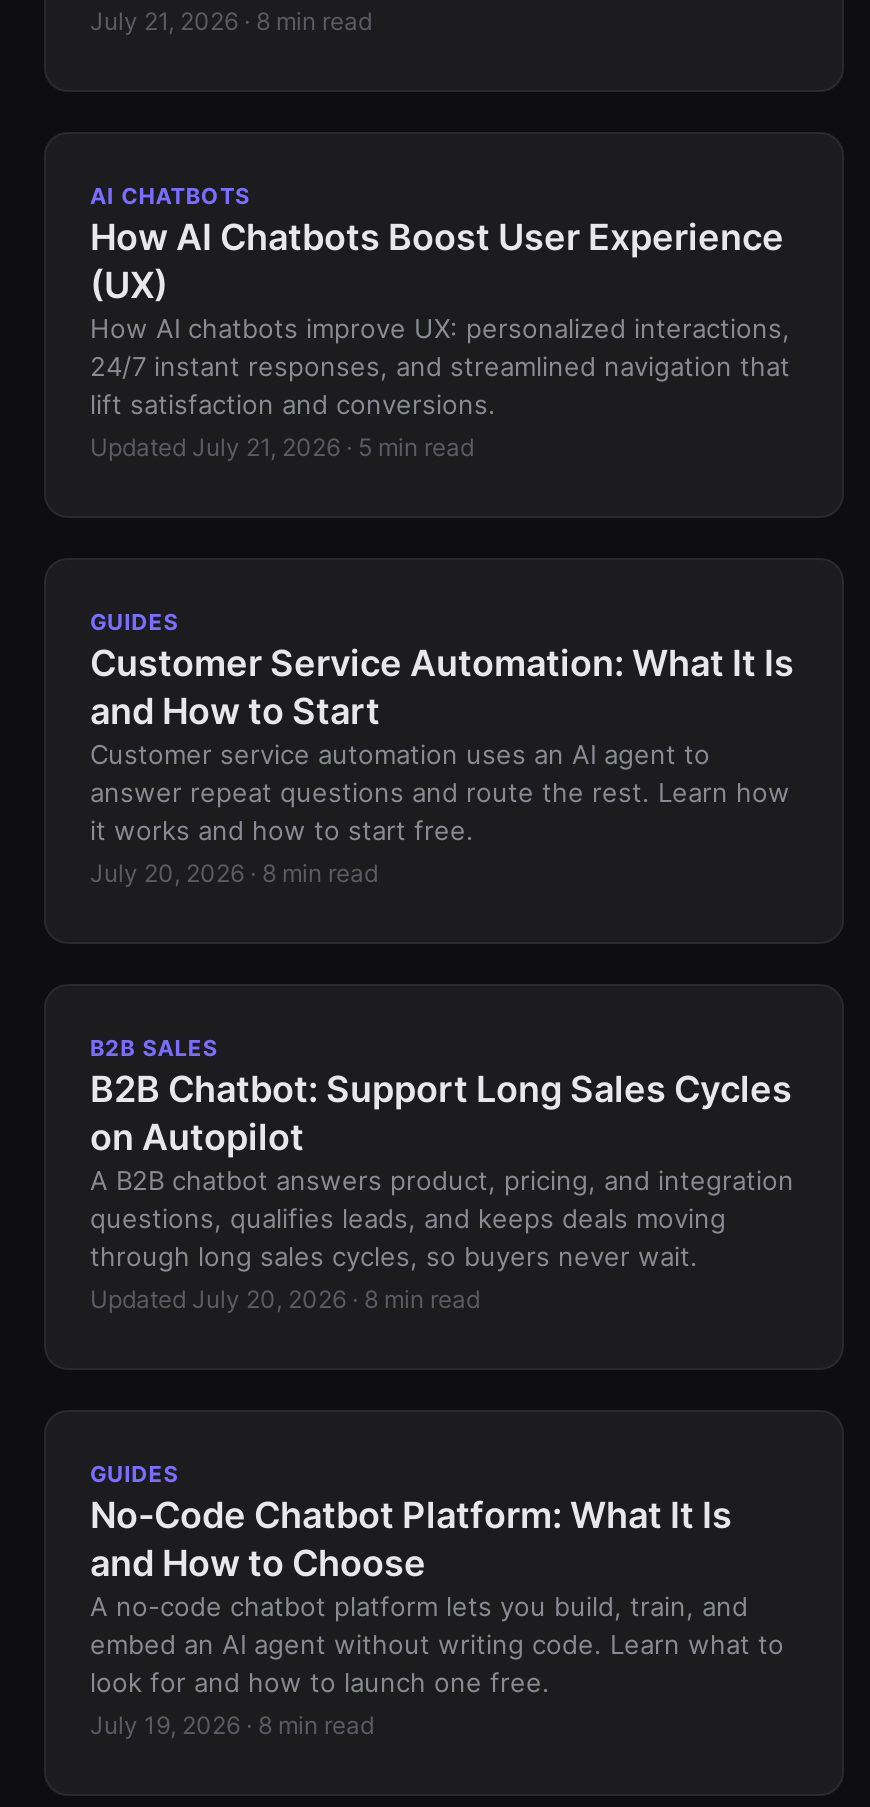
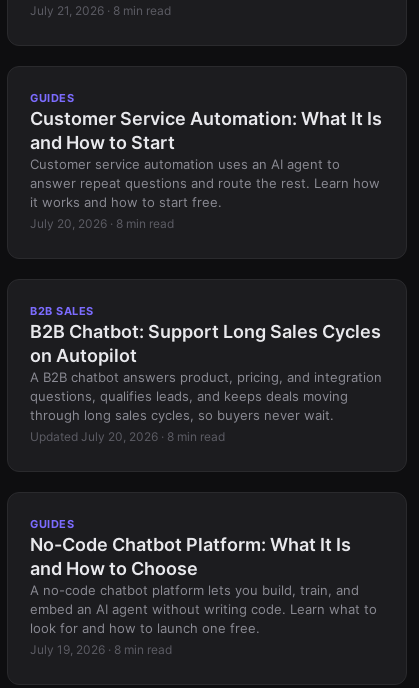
[90,182,790,462] AI CHATBOTS | How AI Chatbots Boost User Experience | (UX) | How AI chatbots improve UX: personalized interactions, | 24/7 instant responses, and streamlined navigation that | lift satisfaction and conversions. | Updated July 21, 2026 · 5 min read -> none

